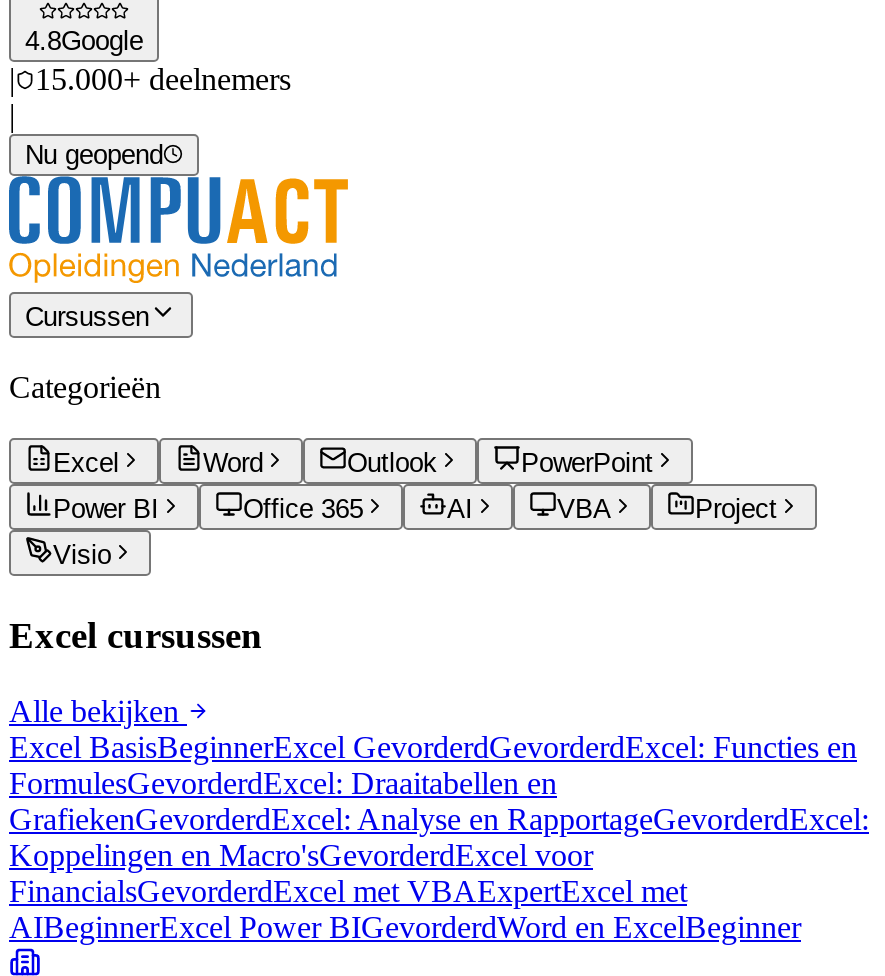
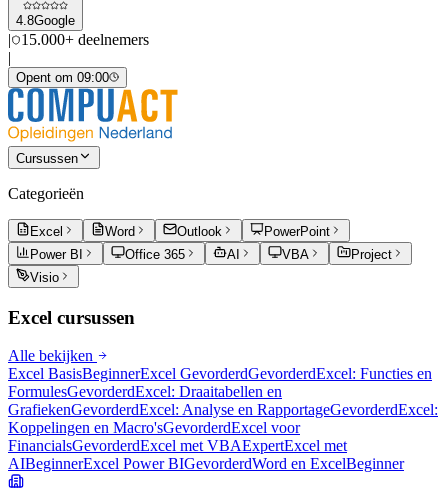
[25,140,163,170] Nu geopend -> [16,70,109,85] Opent om 09:00

